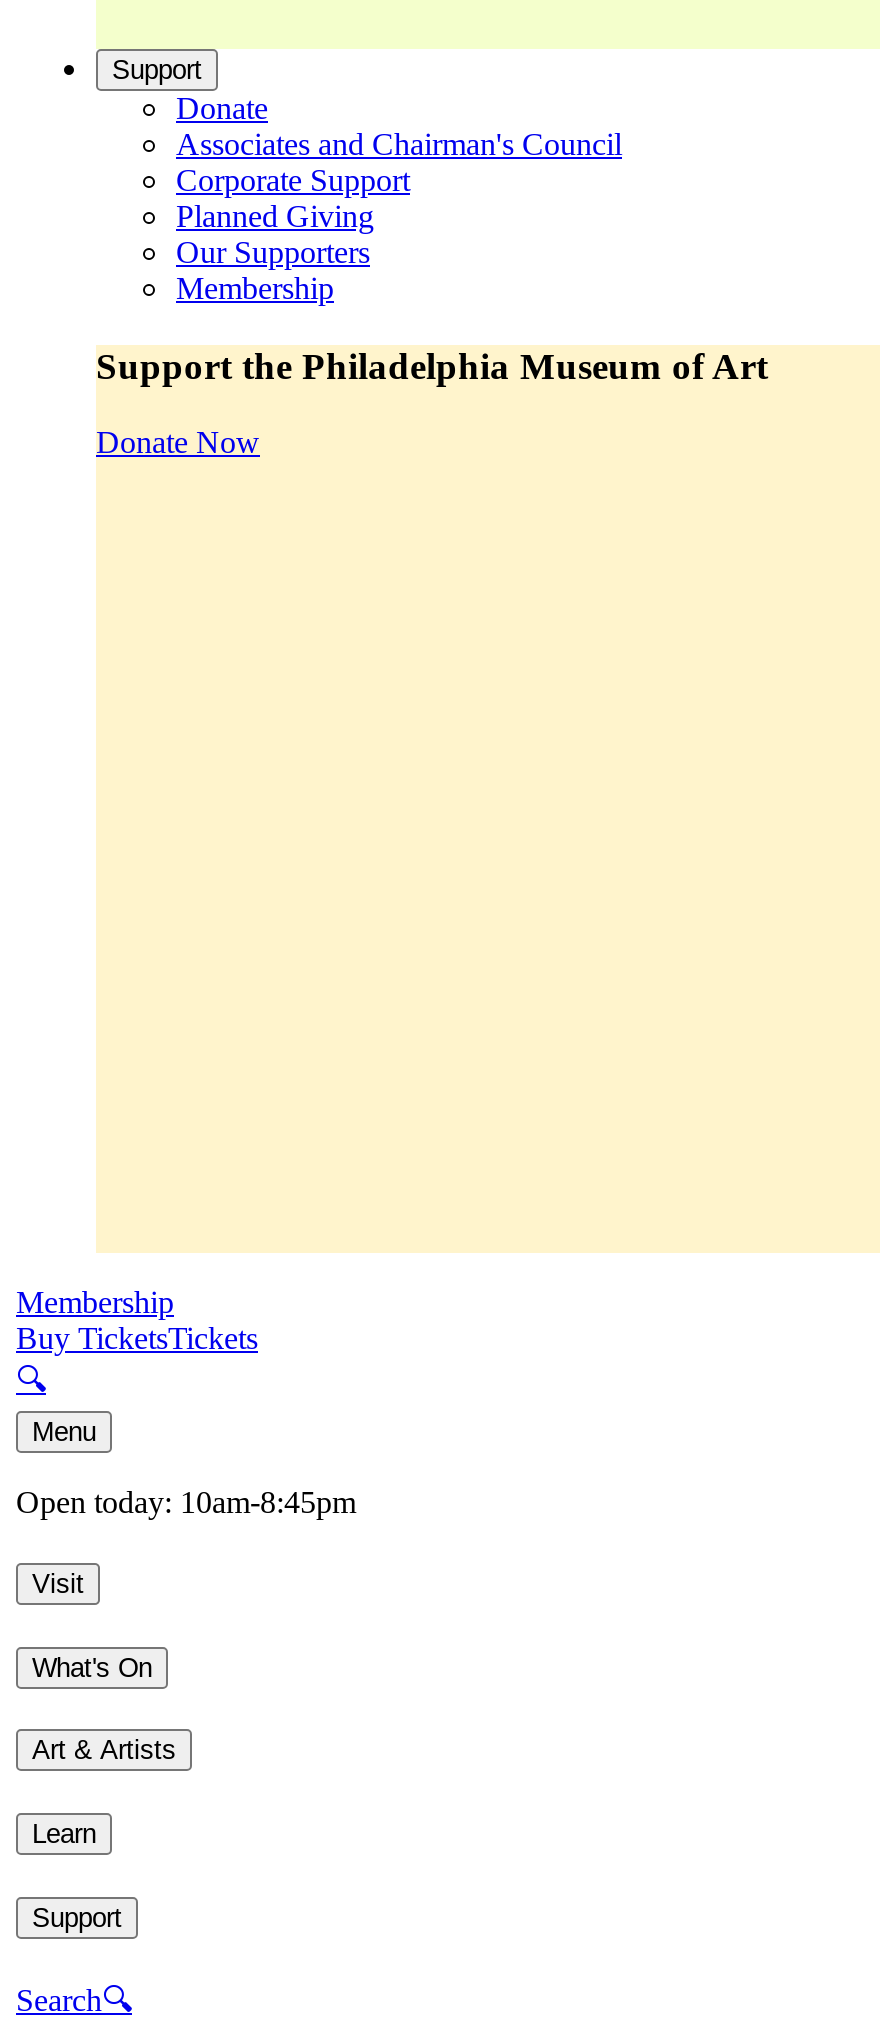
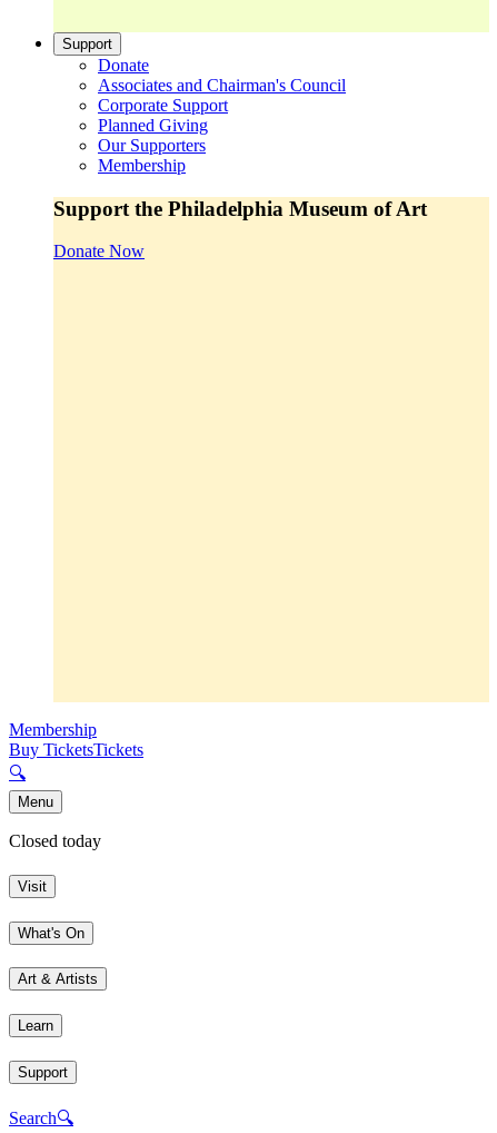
[16,1486,356,1520] Open today: 10am-8:45pm -> [9,832,101,851] Closed today

